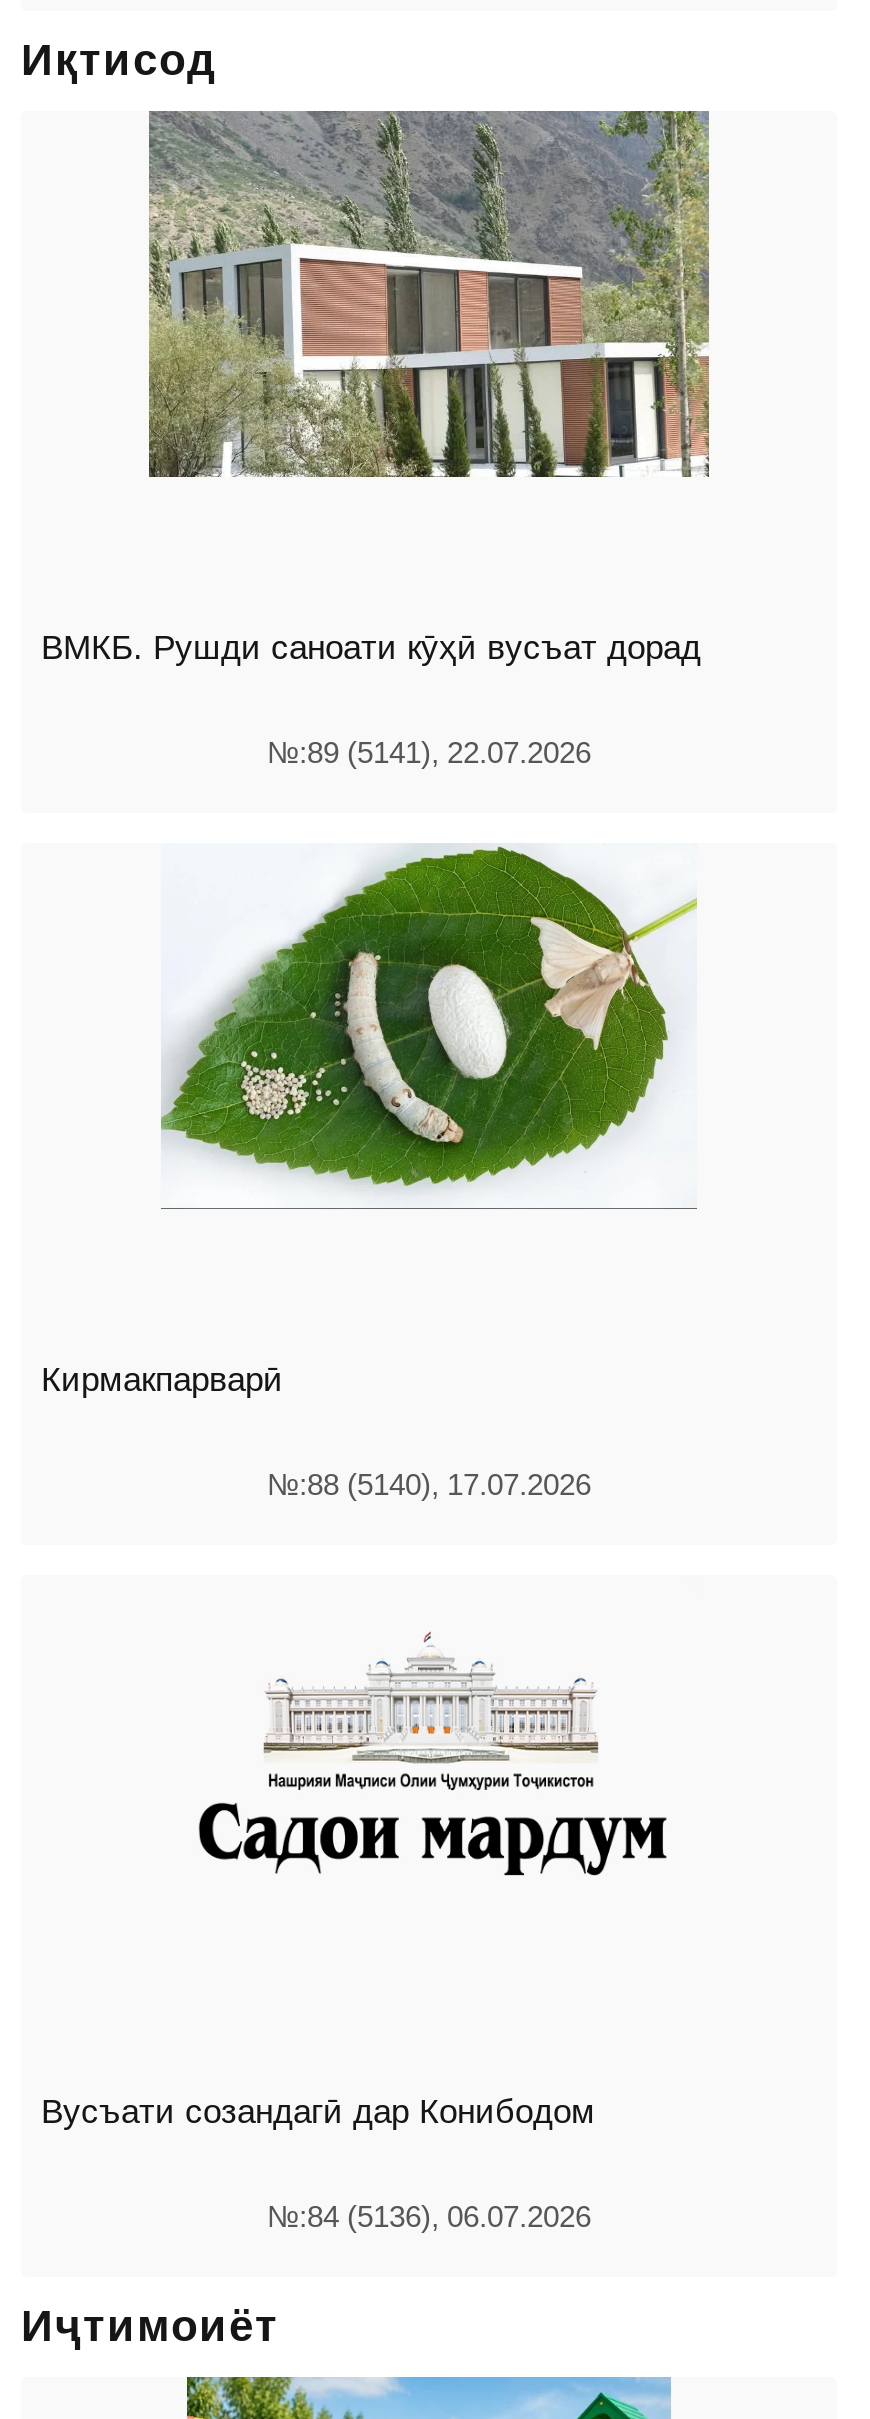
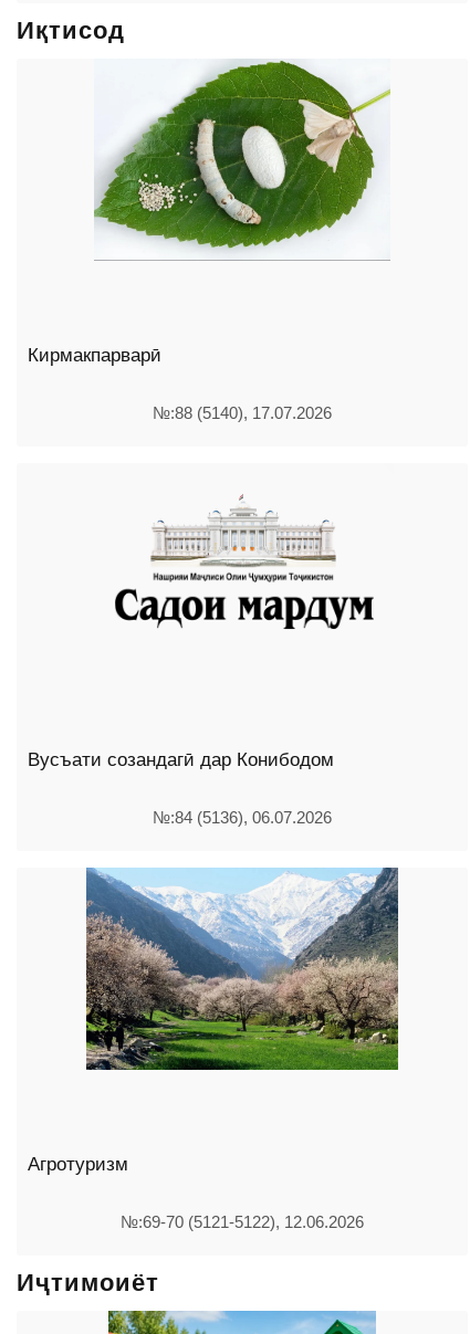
[147,109,711,479] [image] -> none
[41,629,701,769] ВМКБ. Рушди саноати кӯҳӣ вусъат дорад | №:89 (5141), 22.07.2026 -> none
moved [159,843,697,1199] -> [93,59,390,255]: [image]
moved [41,1361,597,2232] -> [28,345,335,826]: [image] | Кирмакпарварӣ | №:88 (5140), 17.07.2026 | Вусъати созандагӣ дар Конибодом | №:84 (5136), 06.07.2026
none -> [28,1153,364,1231] Агротуризм | №:69-70 (5121-5122), 12.06.2026
none -> [85,866,399,1071] [image]

